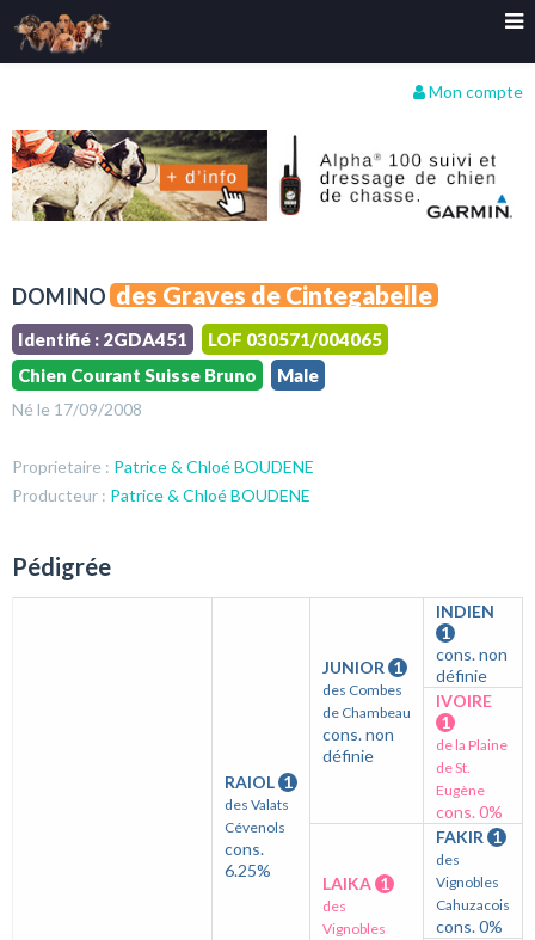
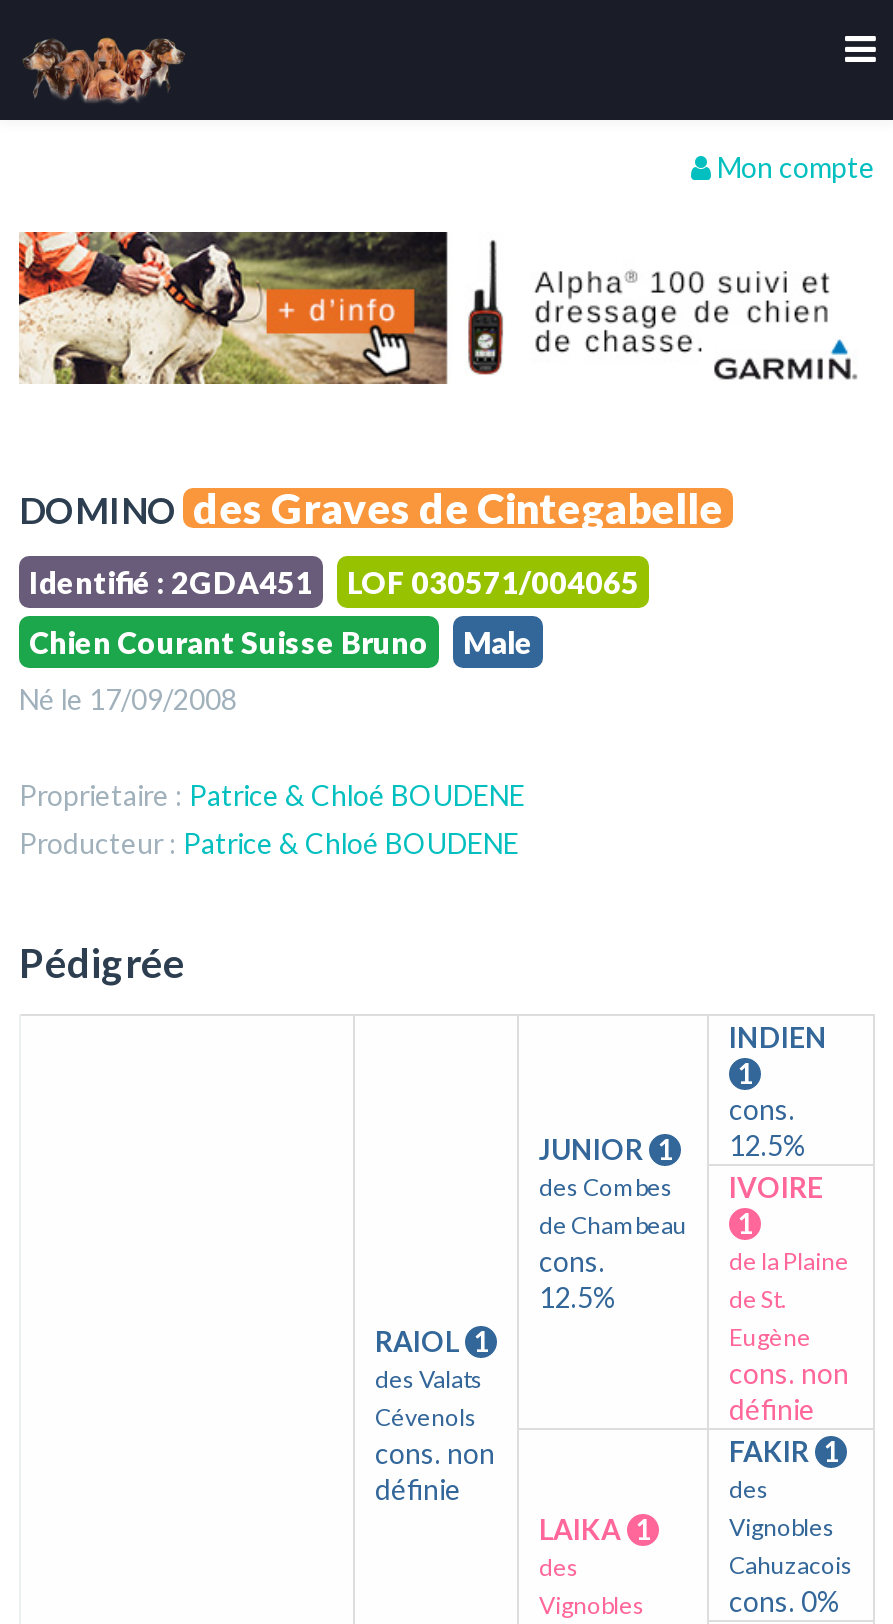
[436,644,508,686] cons. non | définie -> [729,1092,807,1162] cons. | 12.5%
[322,724,394,766] cons. non | définie -> [539,1244,617,1314] cons. | 12.5%
[436,802,503,822] cons. 0% -> [729,1356,849,1426] cons. non | définie
[225,839,271,881] cons. | 6.25% -> [375,1436,495,1506] cons. non | définie

